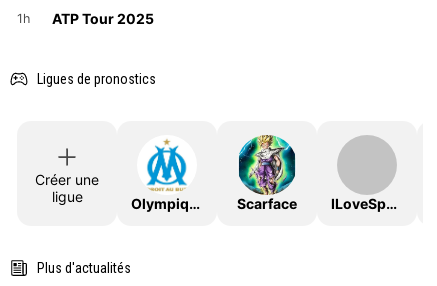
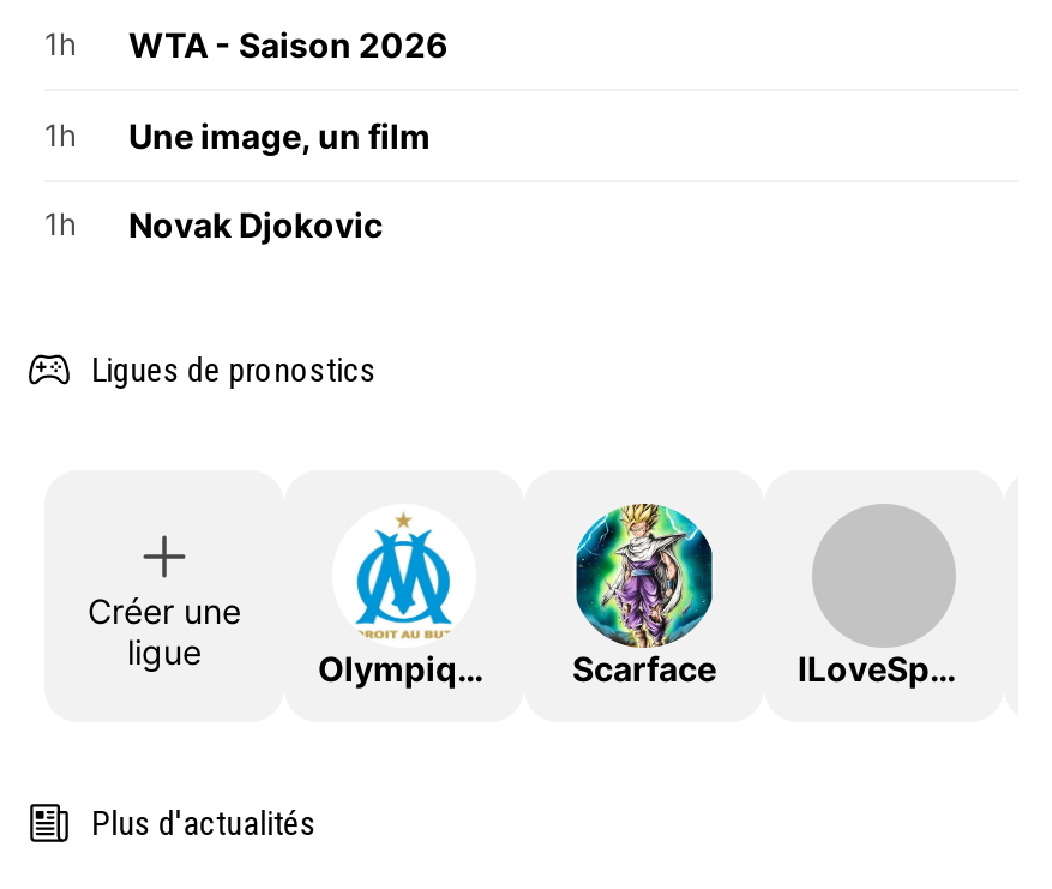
[52,10,154,27] ATP Tour 2025 -> [44,24,447,246] WTA - Saison 2026 | 1h | Une image, un film | 1h | Novak Djokovic

